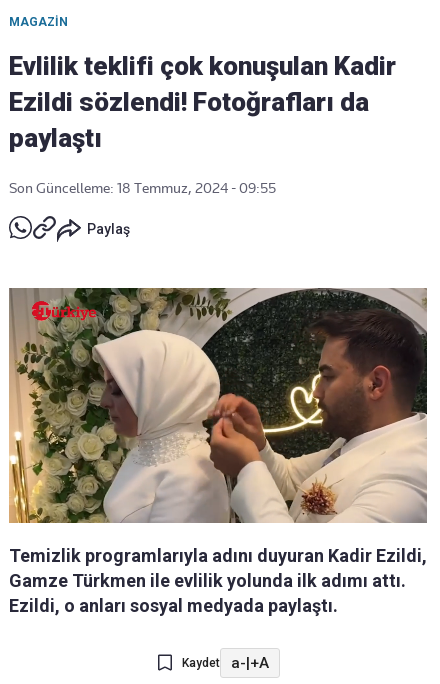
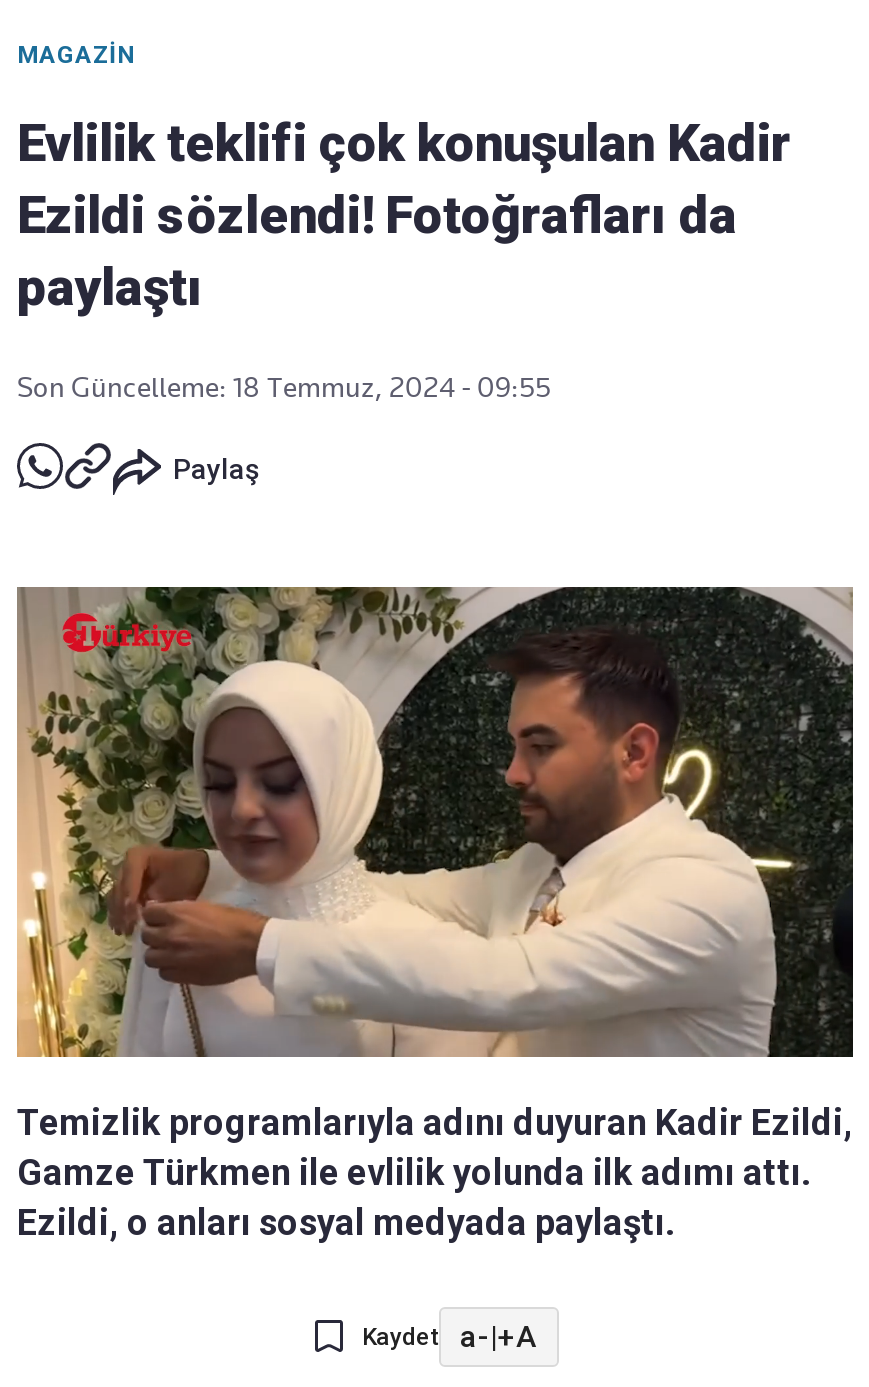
[10,287,428,524] [image] -> [19,585,855,1057] [image]

